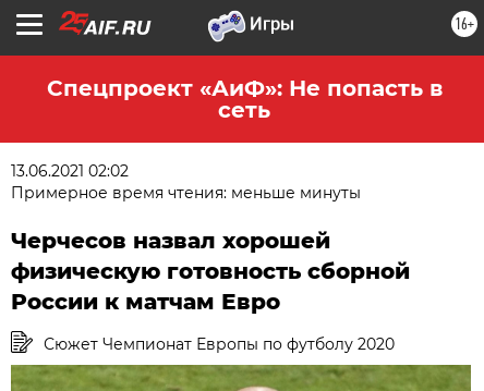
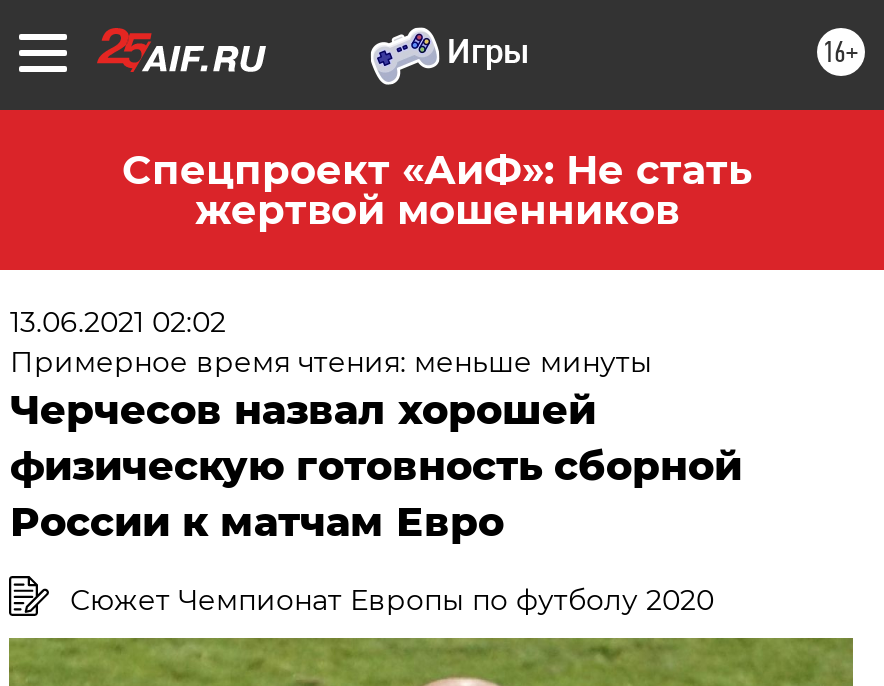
[46,75,442,123] Спецпроект «АиФ»: Не попасть в | сеть -> [122,146,752,234] Спецпроект «АиФ»: Не стать | жертвой мошенников

